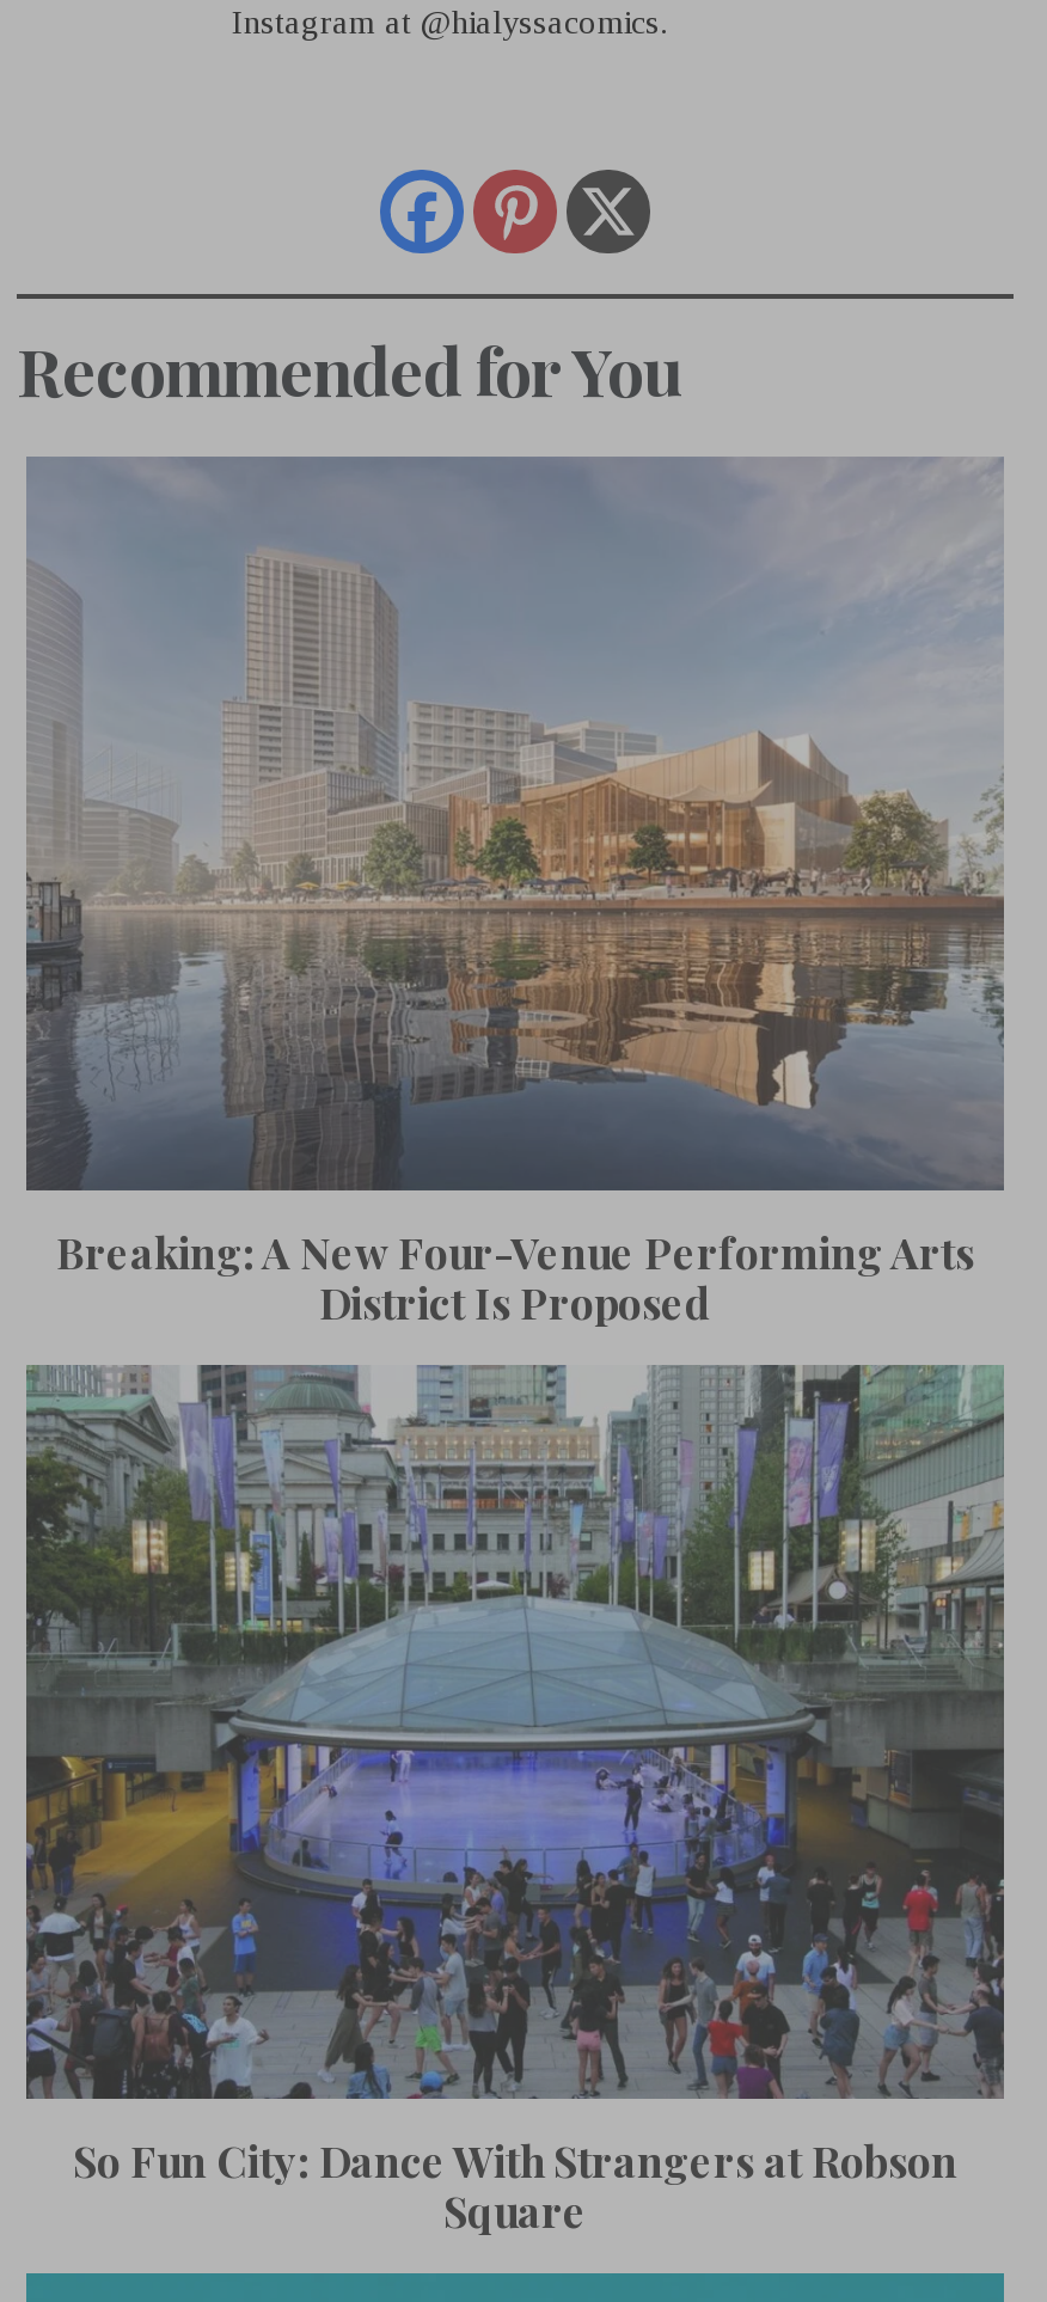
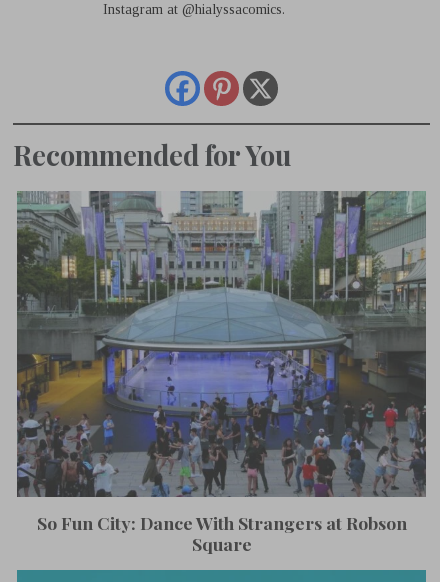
[24,454,1006,1328] [image] | Breaking: A New Four-Venue Performing Arts | District Is Proposed -> none

